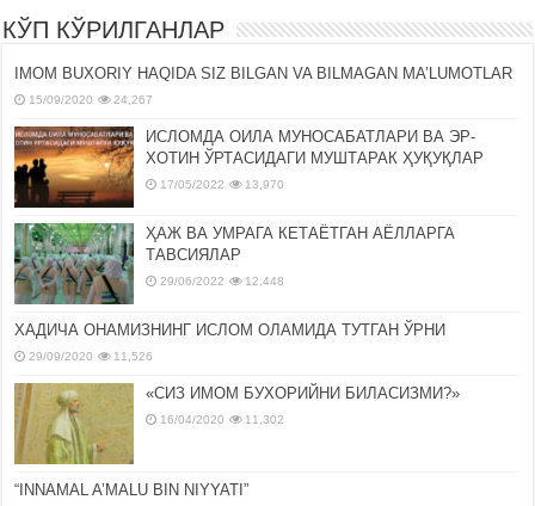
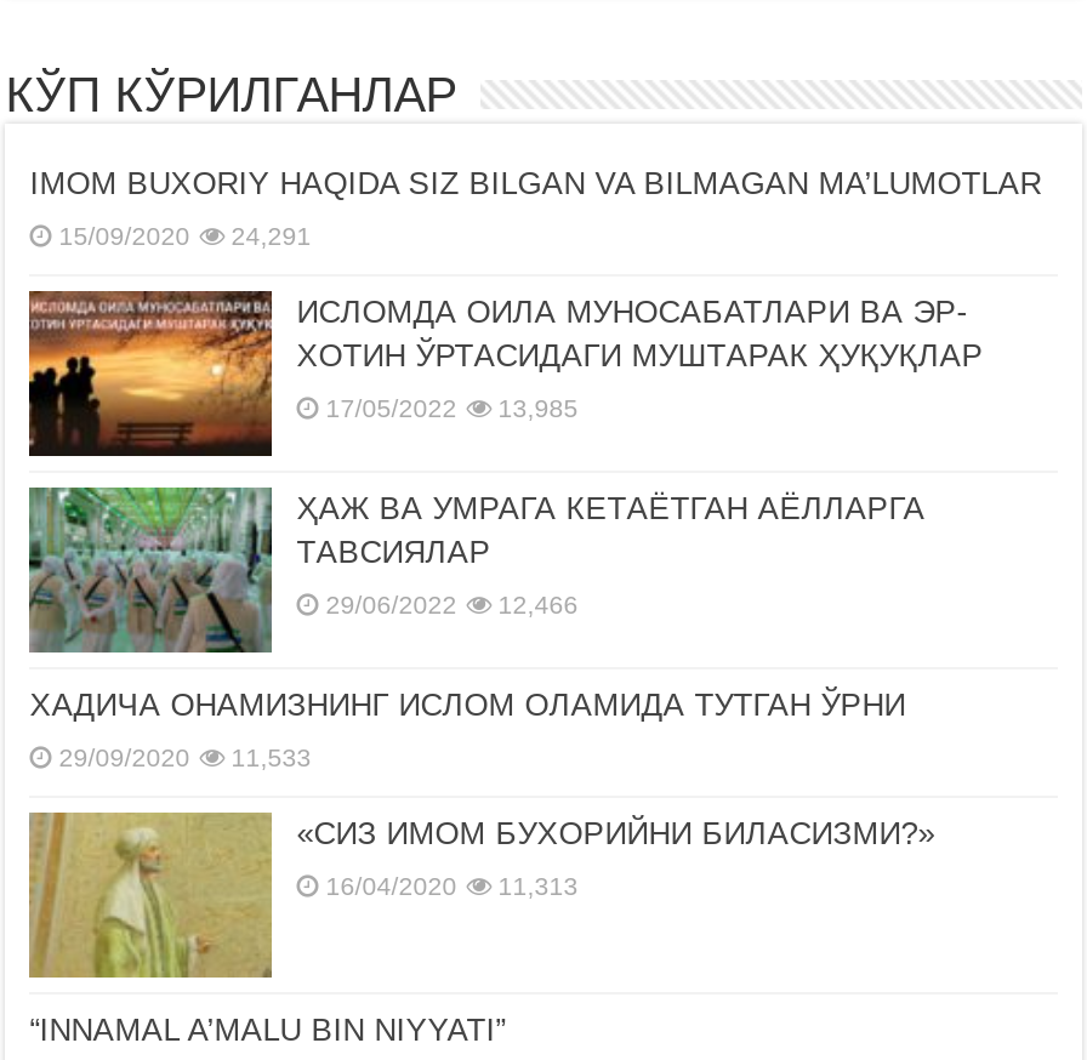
[29,93,153,106] 15/09/2020 24,267 -> [59,223,311,250] 15/09/2020 24,291
[160,178,284,191] 17/05/2022 13,970 -> [326,395,578,422] 17/05/2022 13,985
[160,274,284,288] 29/06/2022 12,448 -> [326,592,578,619] 29/06/2022 12,466
[29,350,153,363] 29/09/2020 11,526 -> [59,745,311,772] 29/09/2020 11,533
[160,413,284,426] 16/04/2020 11,302 -> [326,874,578,900] 16/04/2020 11,313

